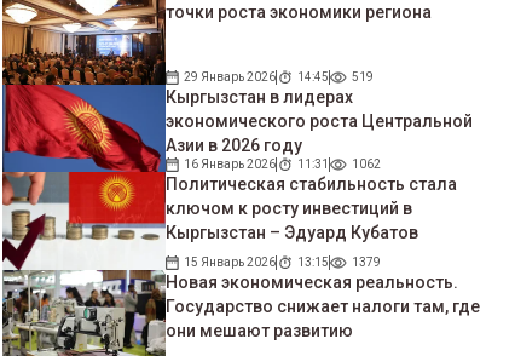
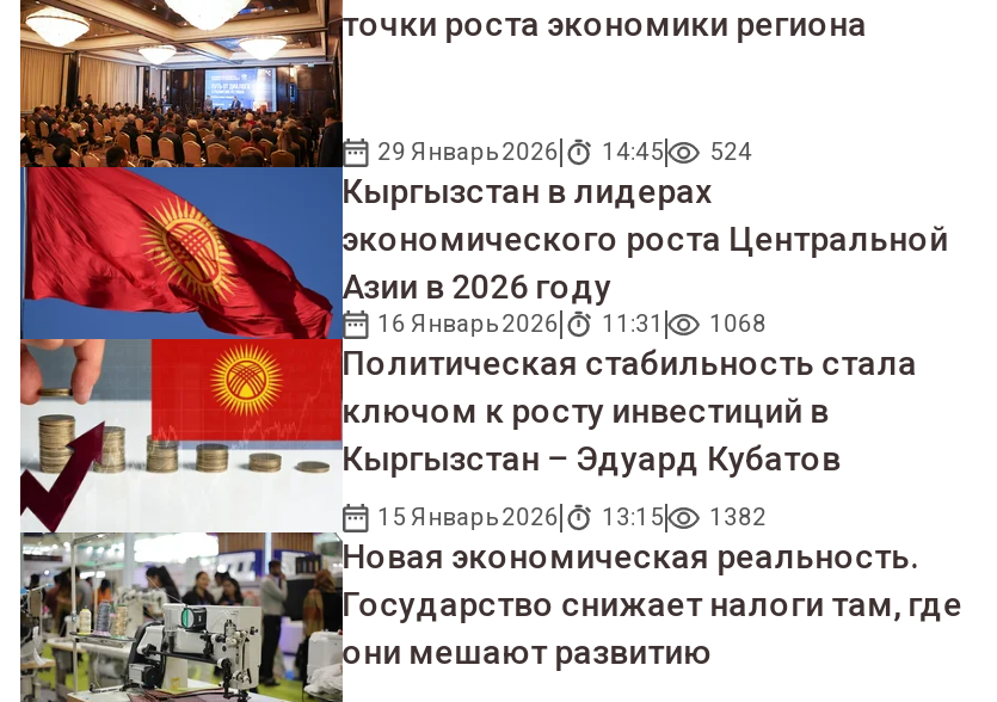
[183,70,373,83] 29 Январь 2026 14:45 519 -> [378,138,752,164] 29 Январь 2026 14:45 524
[183,157,380,170] 16 Январь 2026 11:31 1062 -> [378,309,767,336] 16 Январь 2026 11:31 1068
[183,256,380,269] 15 Январь 2026 13:15 1379 -> [378,505,767,531] 15 Январь 2026 13:15 1382

